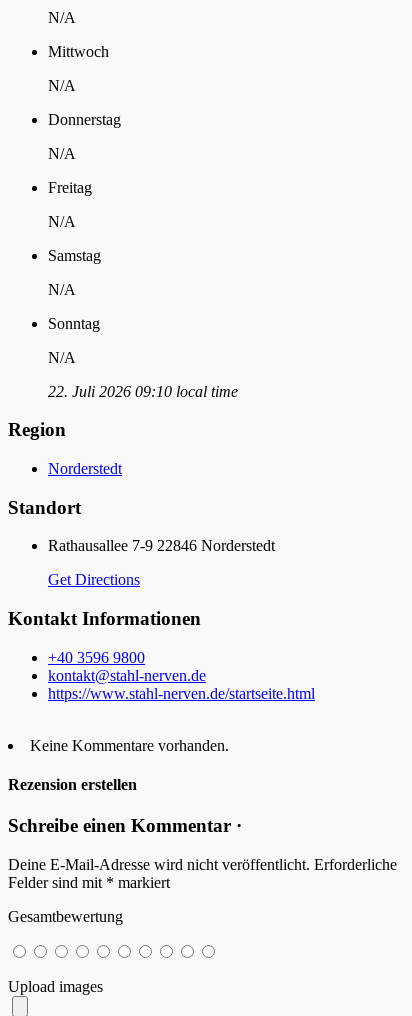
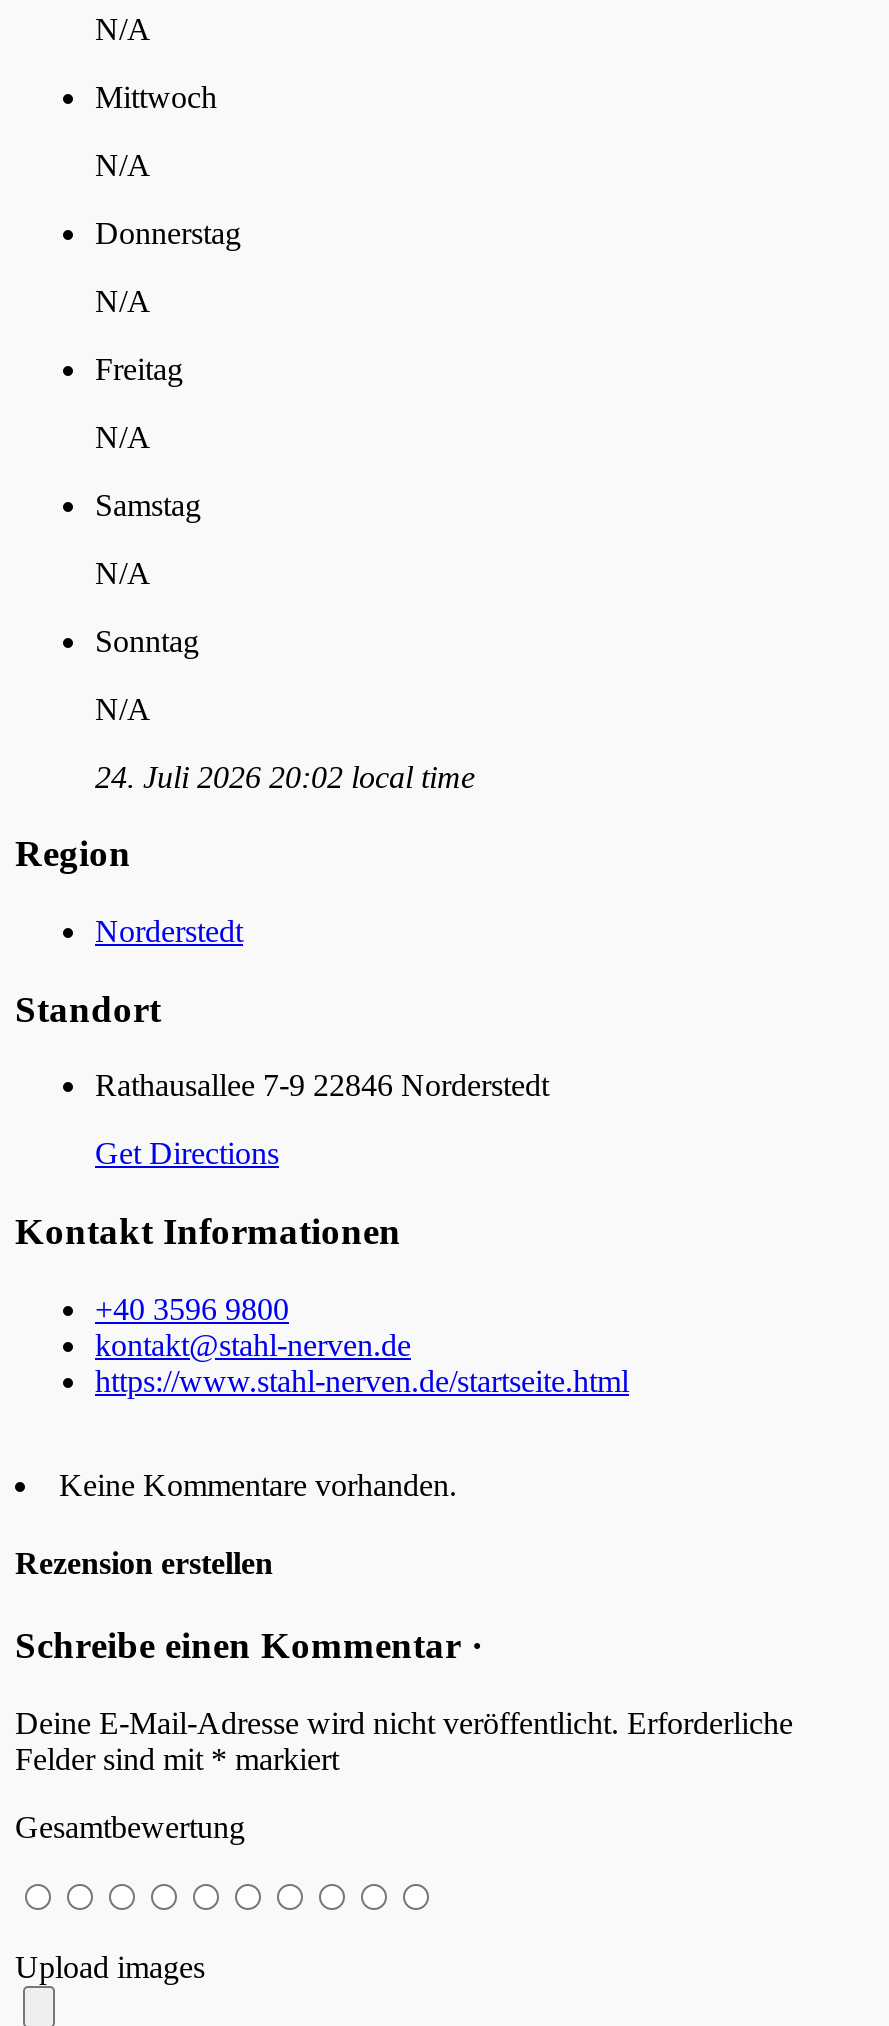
[48,383,238,400] 22. Juli 2026 09:10 local time -> [95,759,475,793] 24. Juli 2026 20:02 local time

